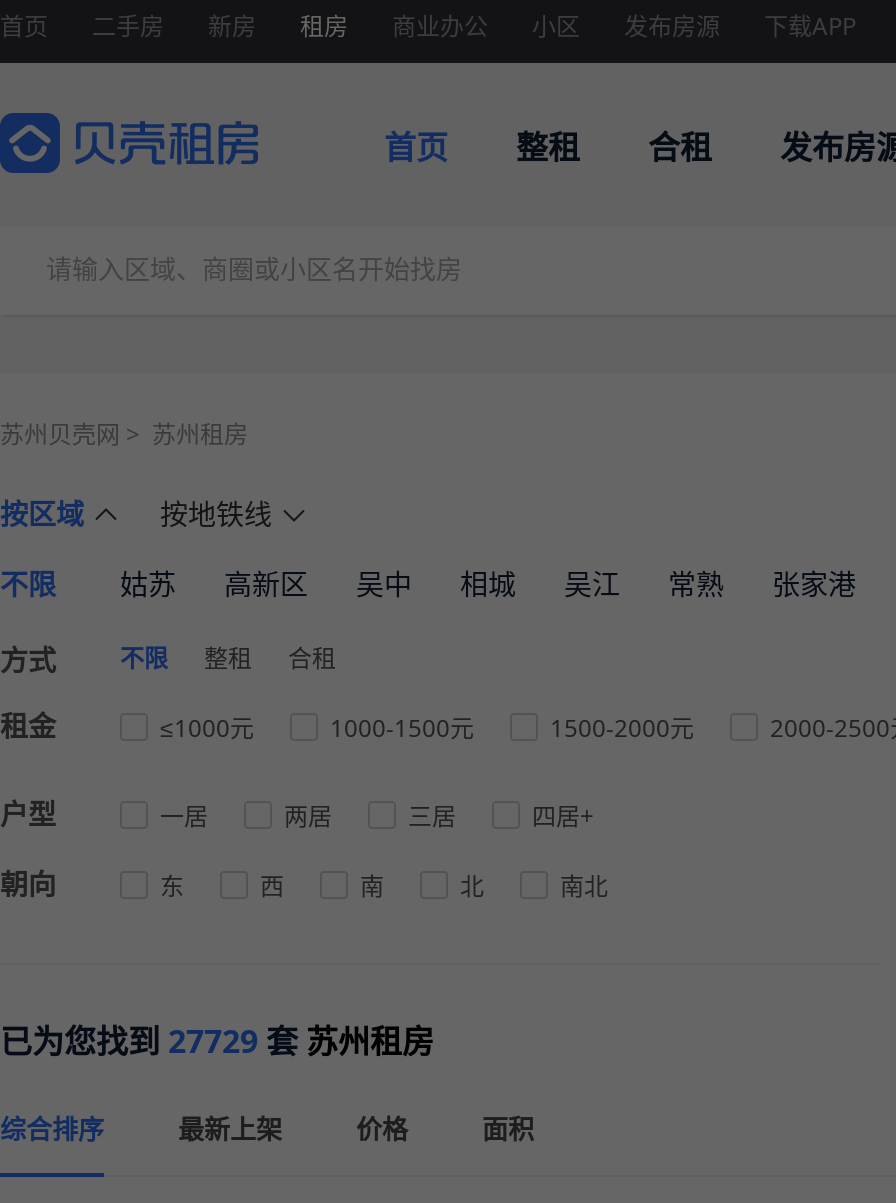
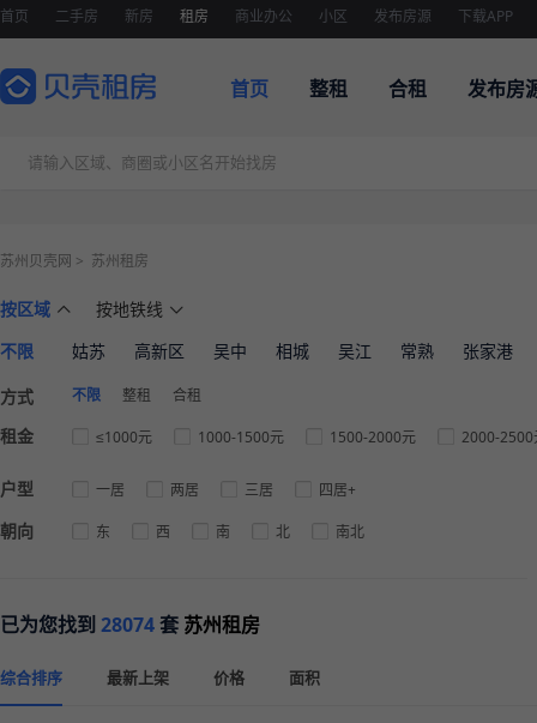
[0,1019,434,1063] 已为您找到27729套苏州租房 -> [0,611,260,638] 已为您找到28074套苏州租房

